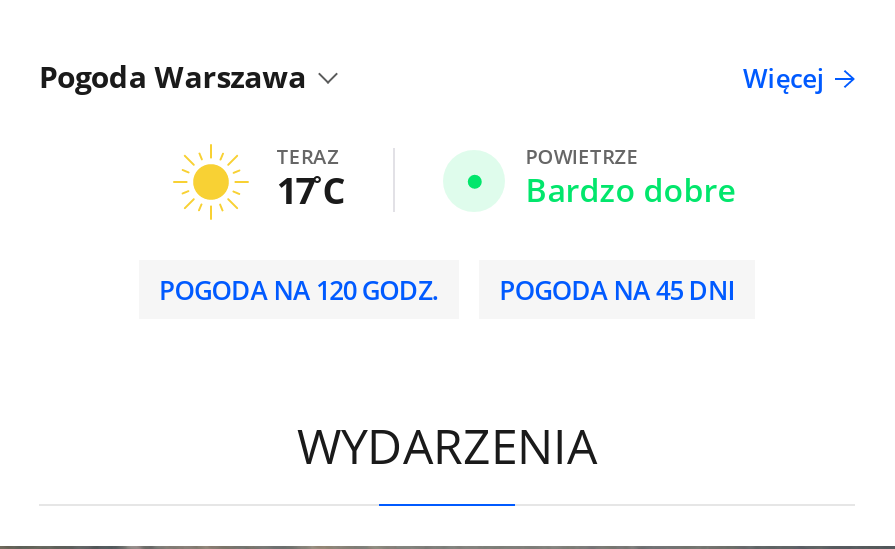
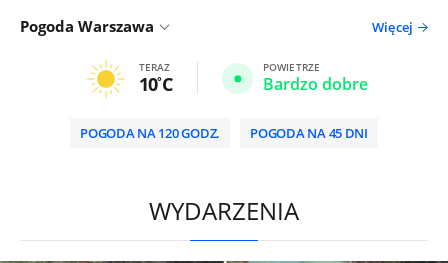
[277,166,343,214] 17 C -> [139,71,172,95] 10 C

